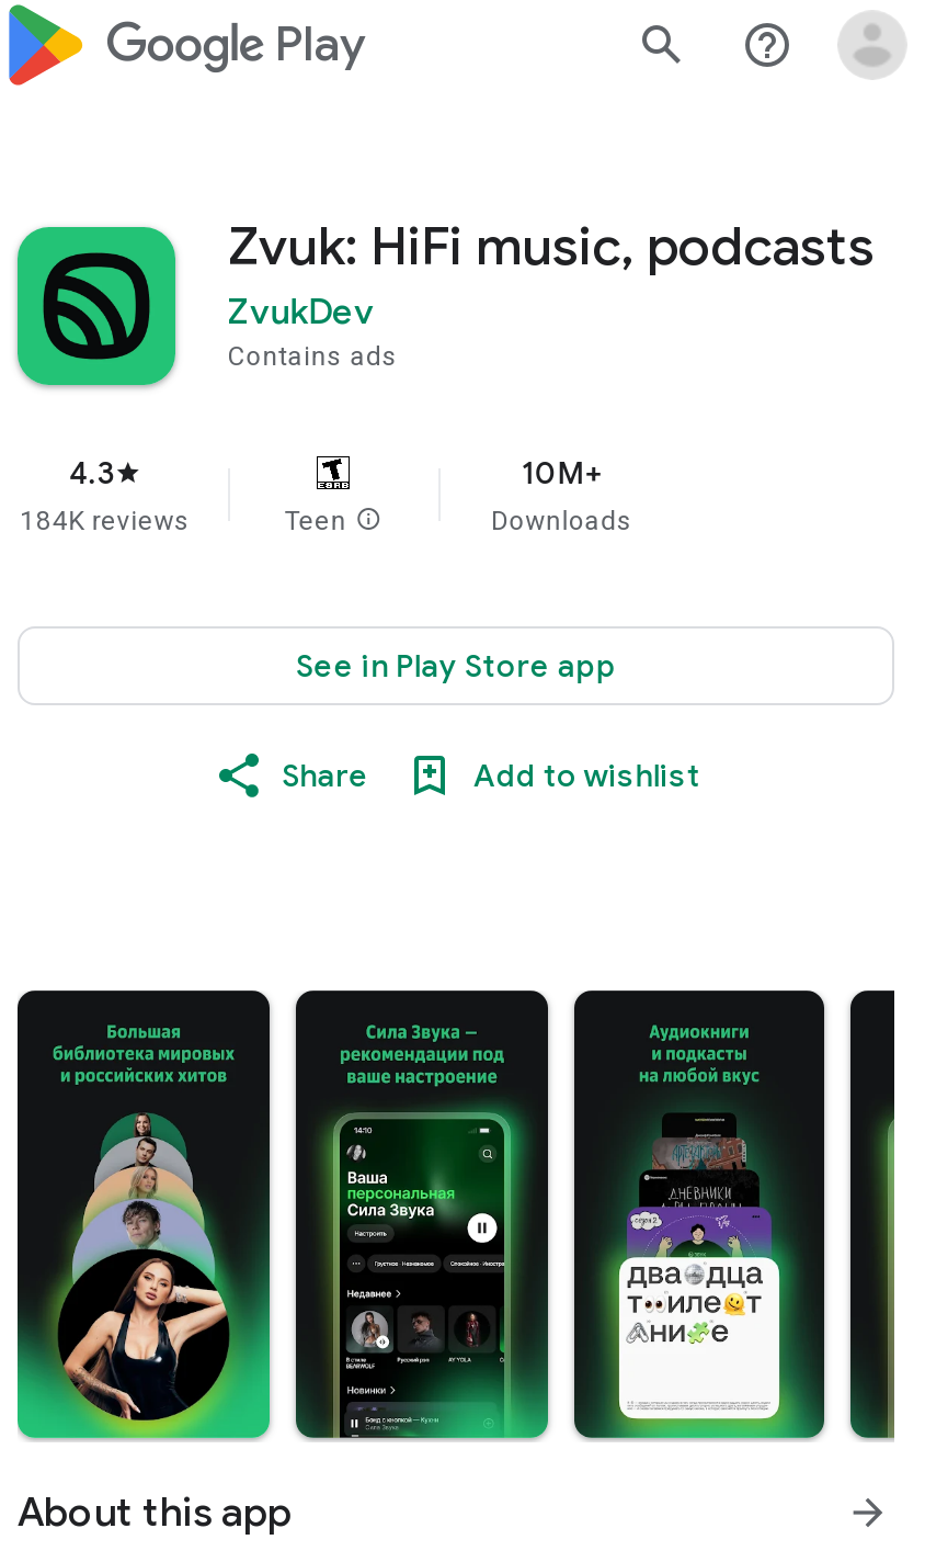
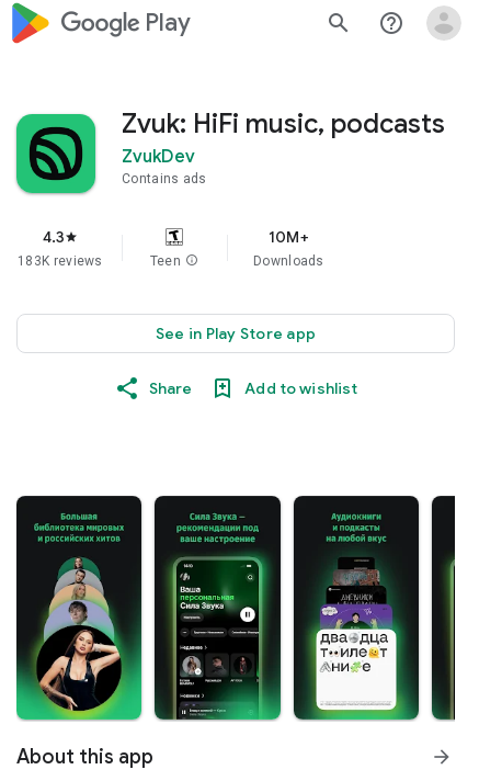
[20,506,190,536] 184K reviews -> [18,253,103,269] 183K reviews

